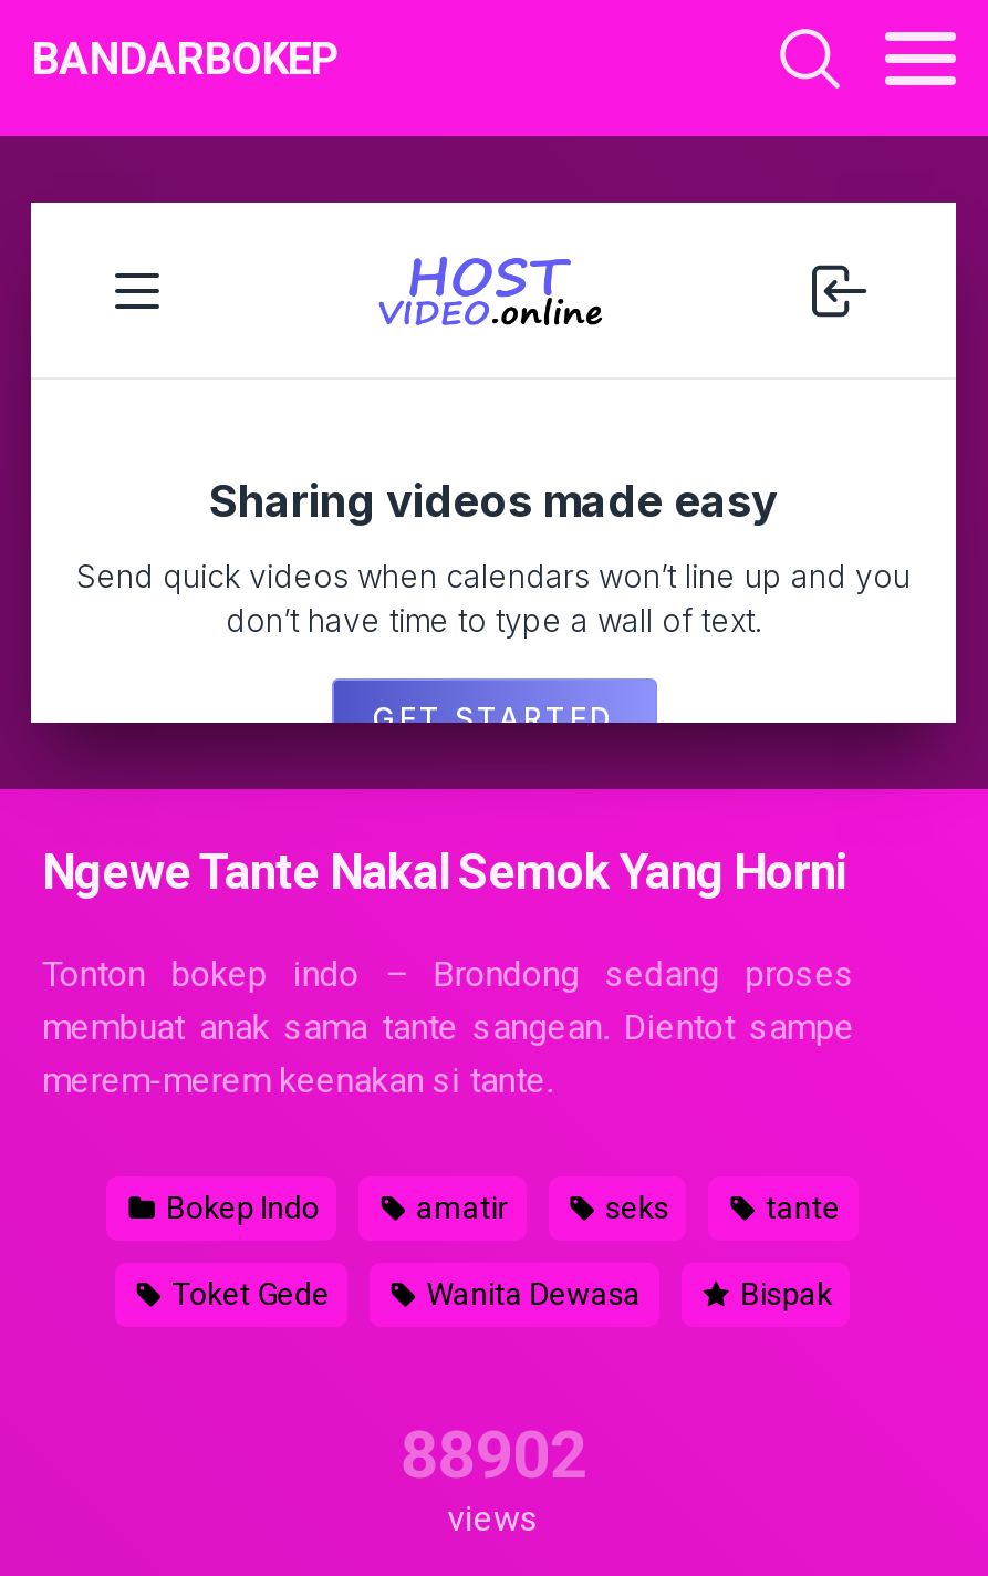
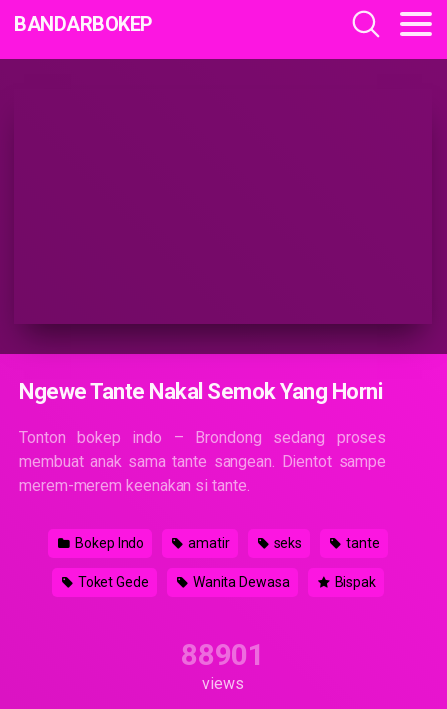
[29,200,958,725] [image] -> none
[400,1416,587,1493] 88902 -> [181,637,265,672] 88901

